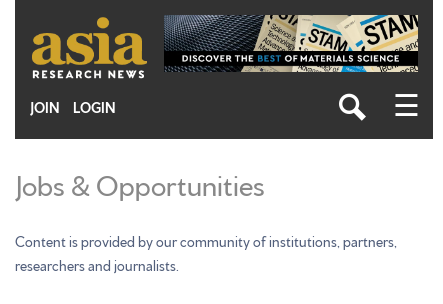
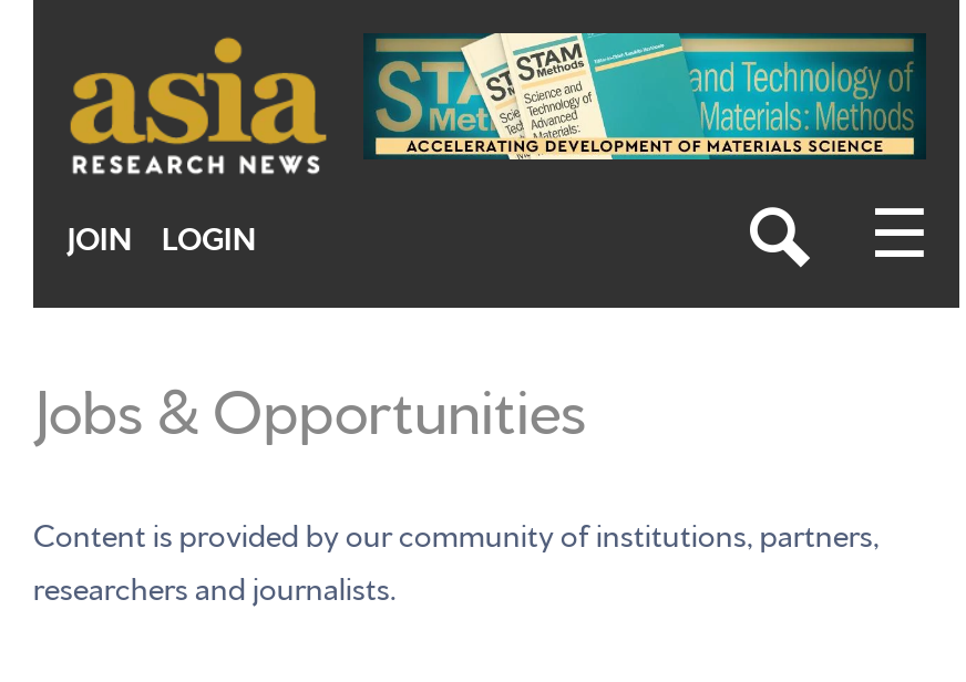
[164,14,419,73] [image] -> [363,31,926,162] [image]

